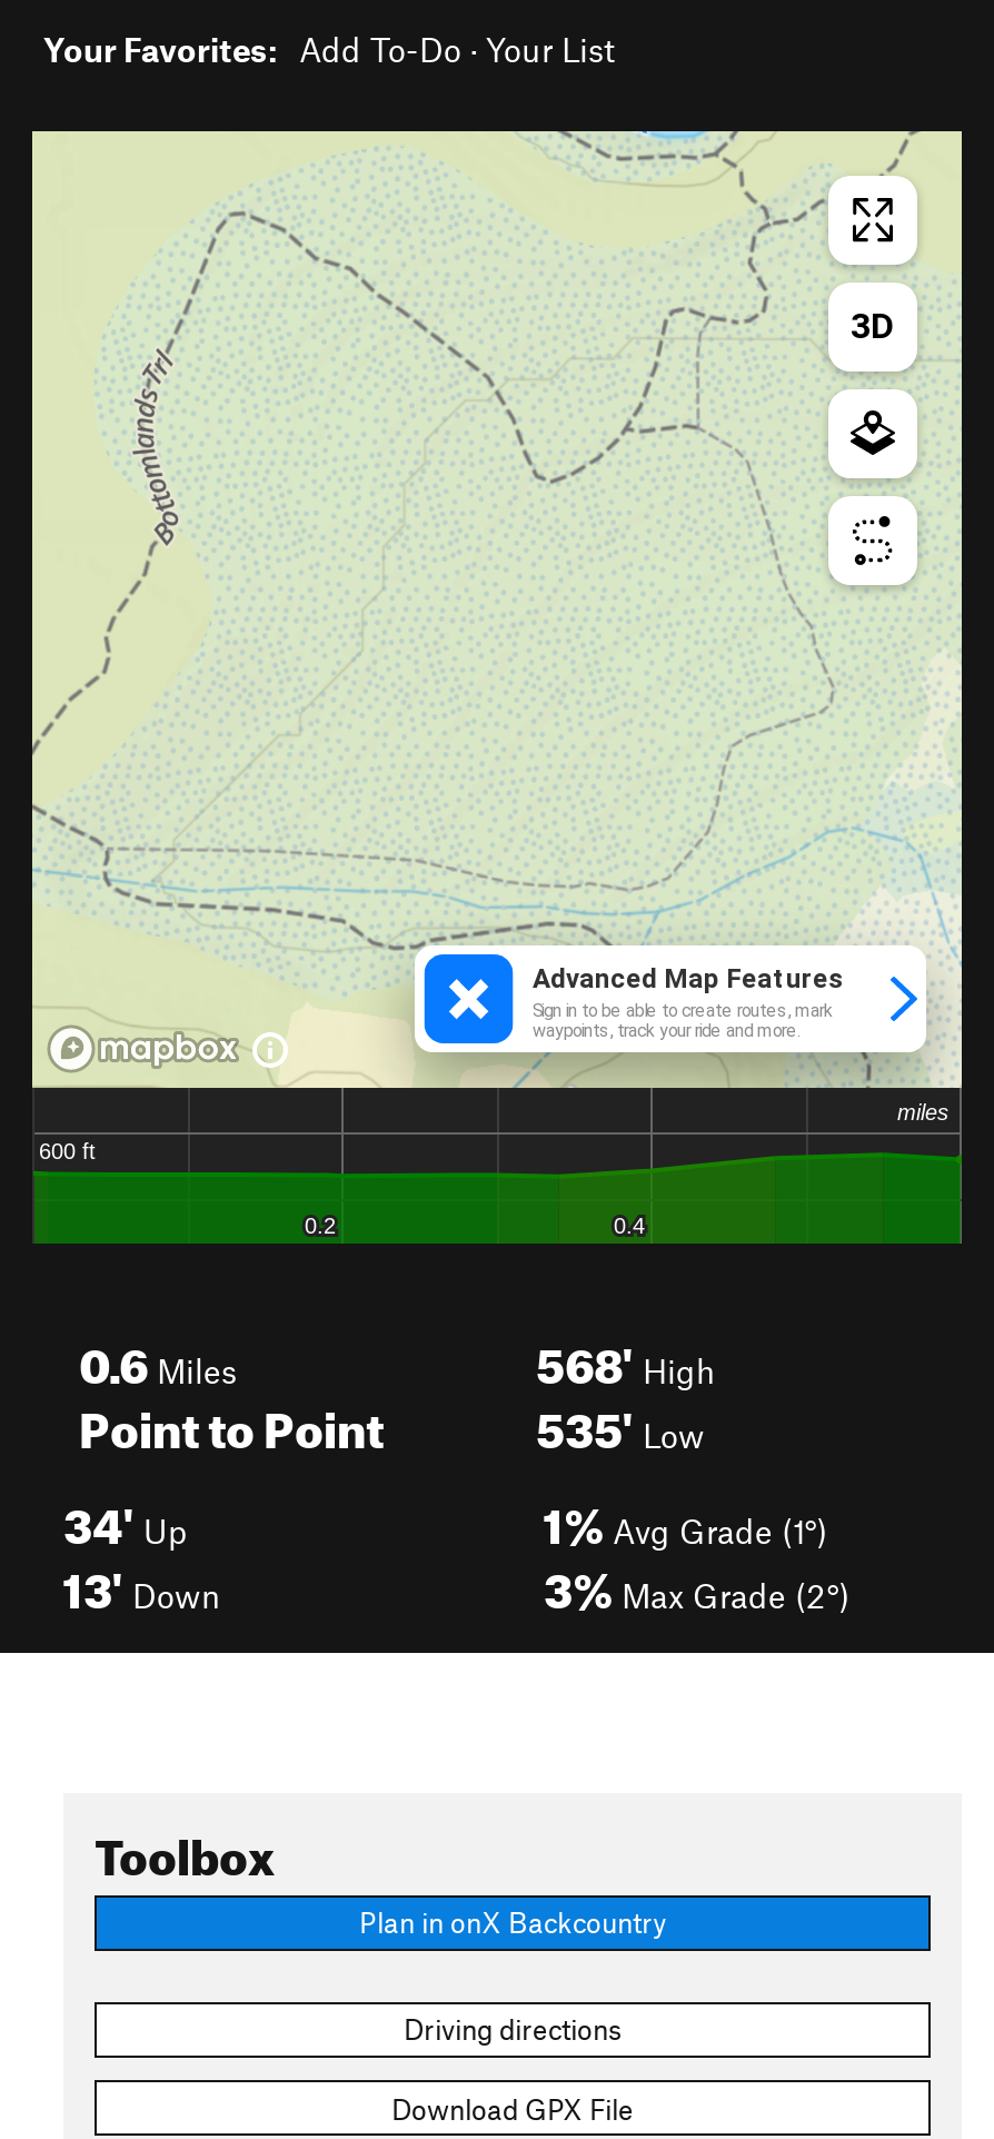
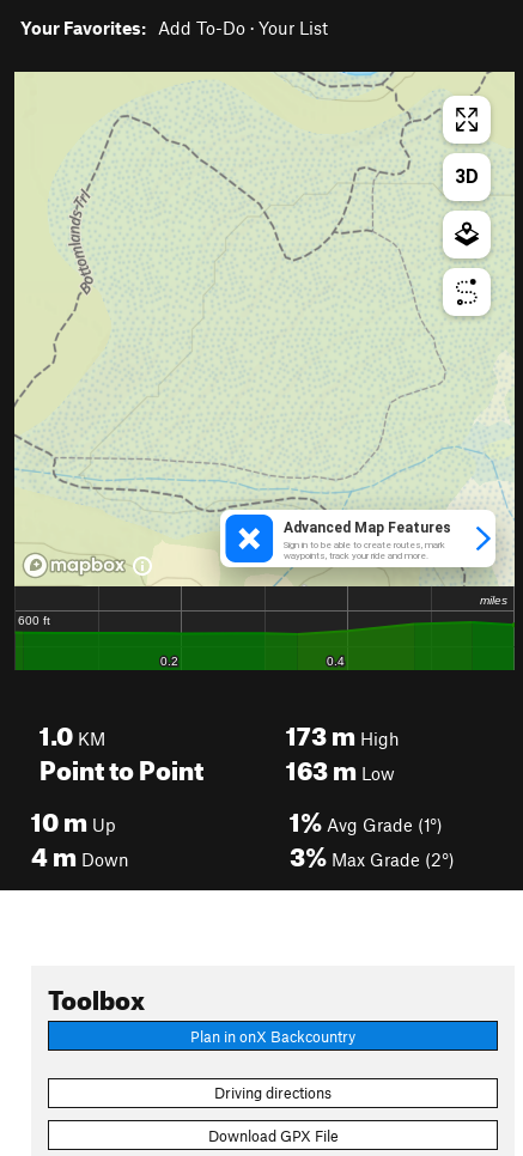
[63,1317,716,1620] 568' High | 535' Low | 34' Up | 13' Down -> [31,710,399,872] 173m High | 163mLow | 10m Up | 4mDown
[79,1317,237,1395] 0.6 Miles -> [39,710,105,752] 1.0 KM

